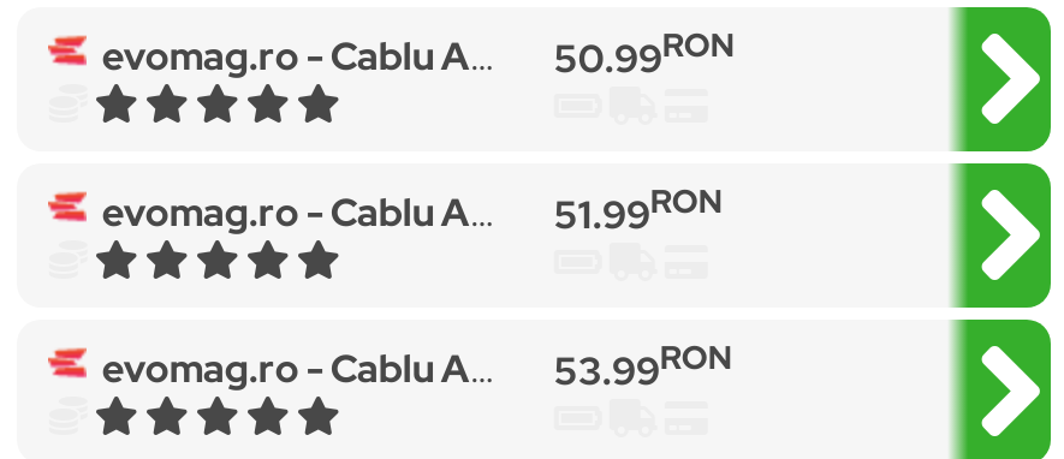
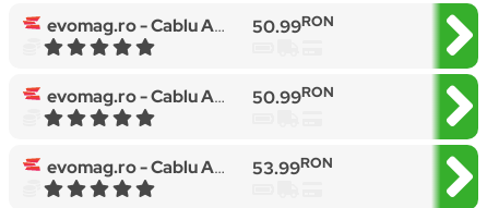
[554,180,722,241] 51.99RON -> [253,81,335,109] 50.99RON

